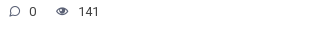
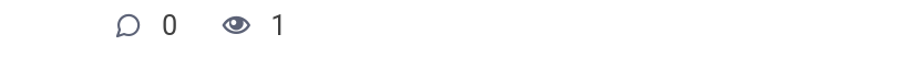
[78,4,99,19] 141 -> [270,9,286,42] 1

